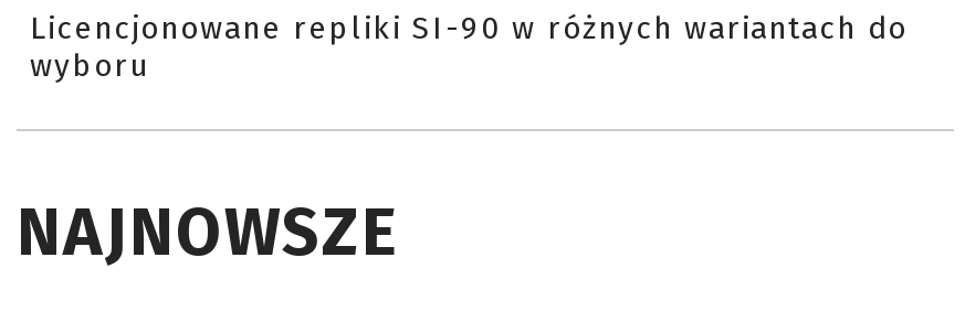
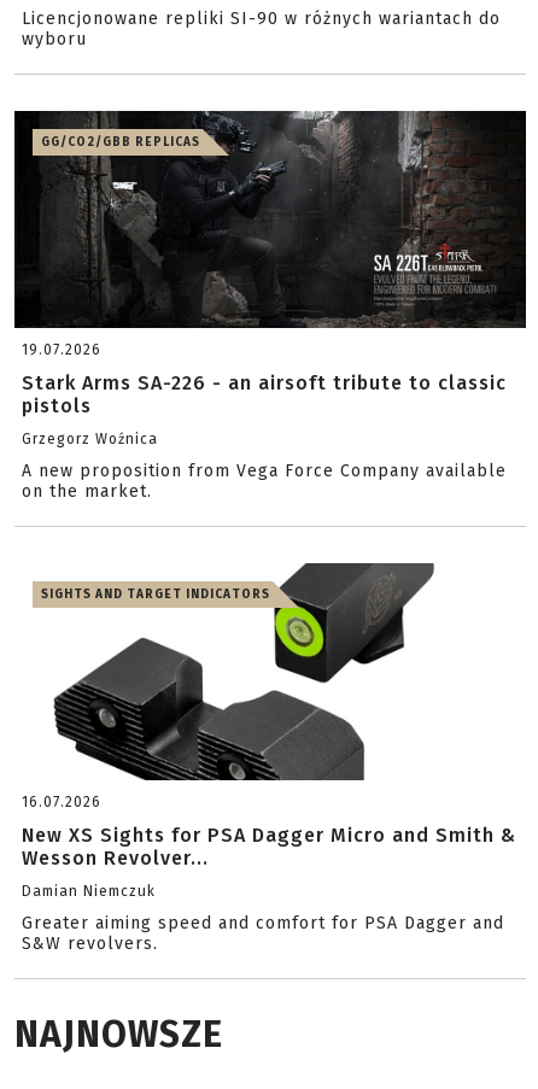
none -> [13,110,527,329] [image] | GG/CO2/GBB REPLICAS
none -> [22,341,507,502] 19.07.2026 | Stark Arms SA-226 - an airsoft tribute to classic | pistols | Grzegorz Woźnica | A new proposition from Vega Force Company available | on the market.
none -> [22,794,516,954] 16.07.2026 | New XS Sights for PSA Dagger Micro and Smith & | Wesson Revolver... | Damian Niemczuk | Greater aiming speed and comfort for PSA Dagger and | S&W revolvers.
none -> [41,562,435,781] [image] | SIGHTS AND TARGET INDICATORS

